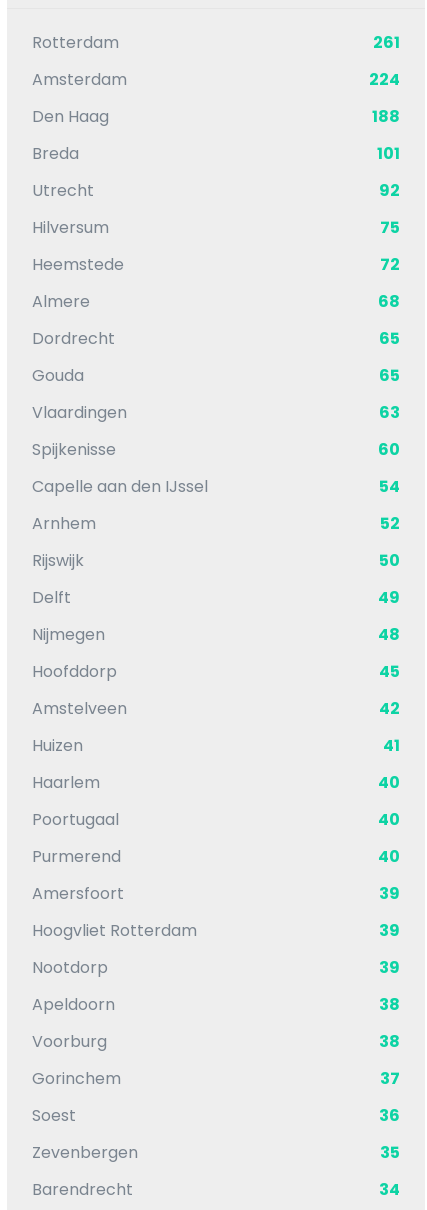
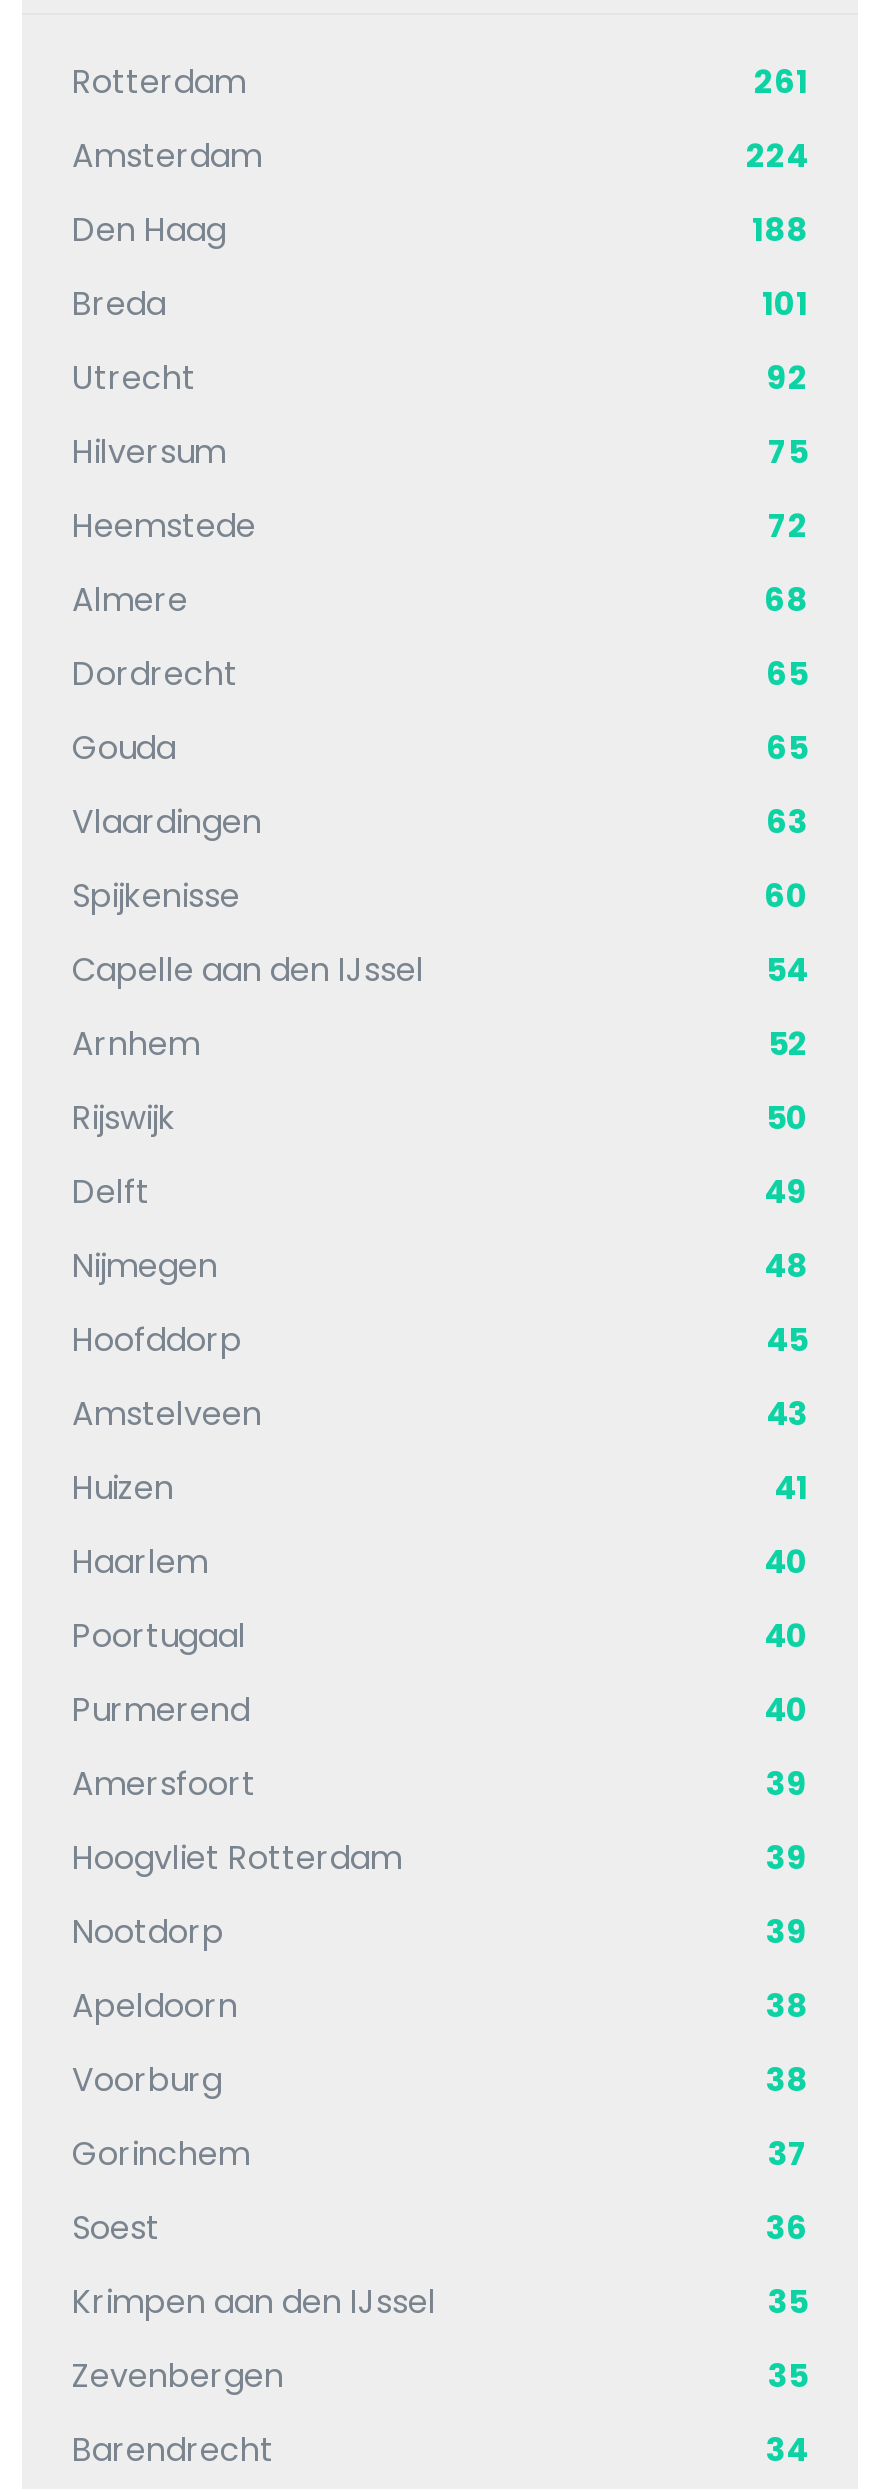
[379,697,400,720] 42 -> [766,1391,808,1437] 43
none -> [72,2279,808,2325] Krimpen aan den IJssel | 35

